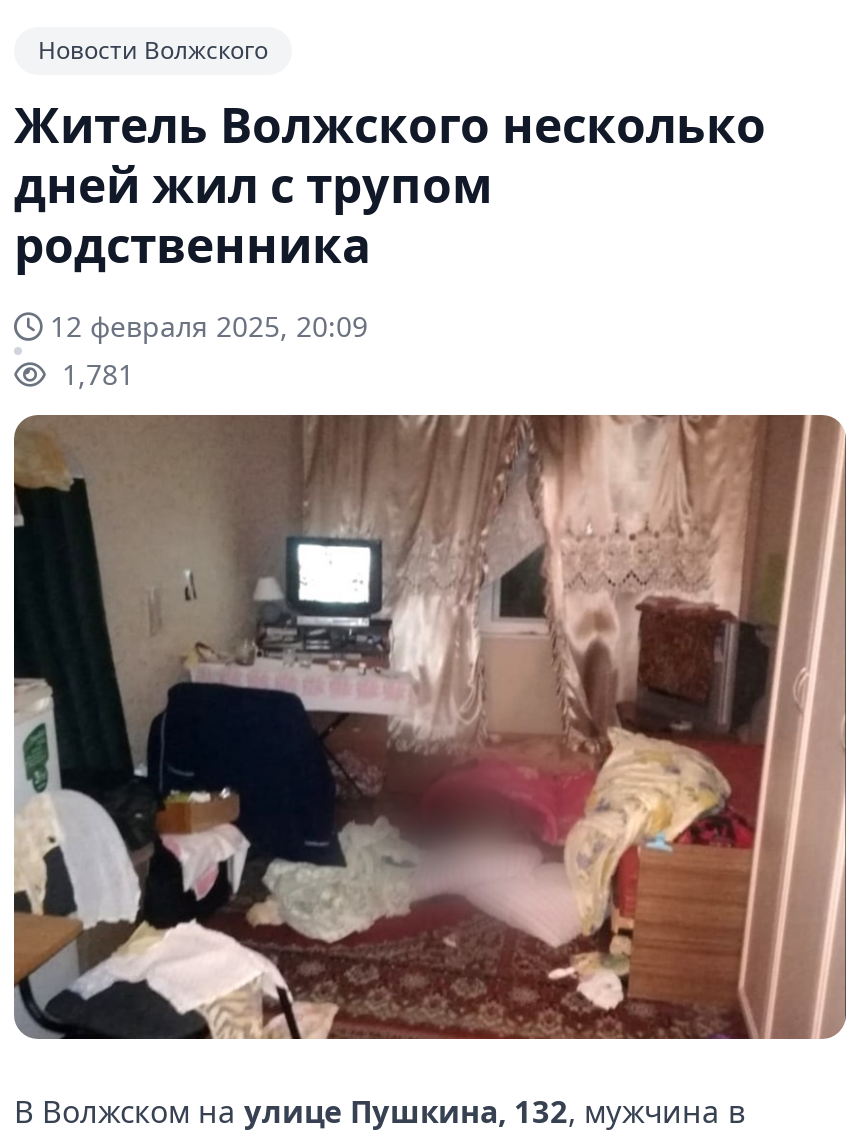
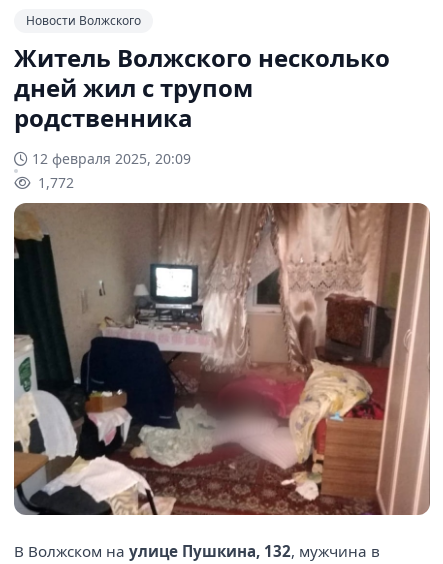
[54,355,134,393] 1,781 -> [34,173,74,192] 1,772

